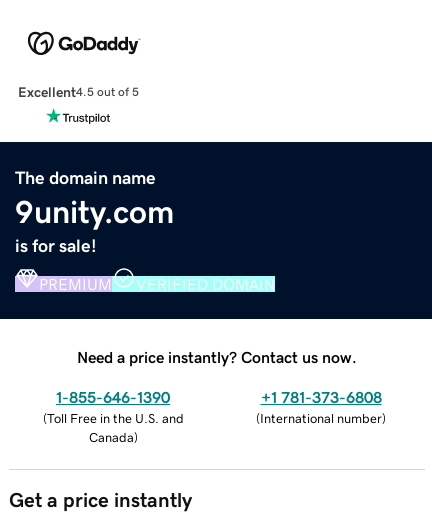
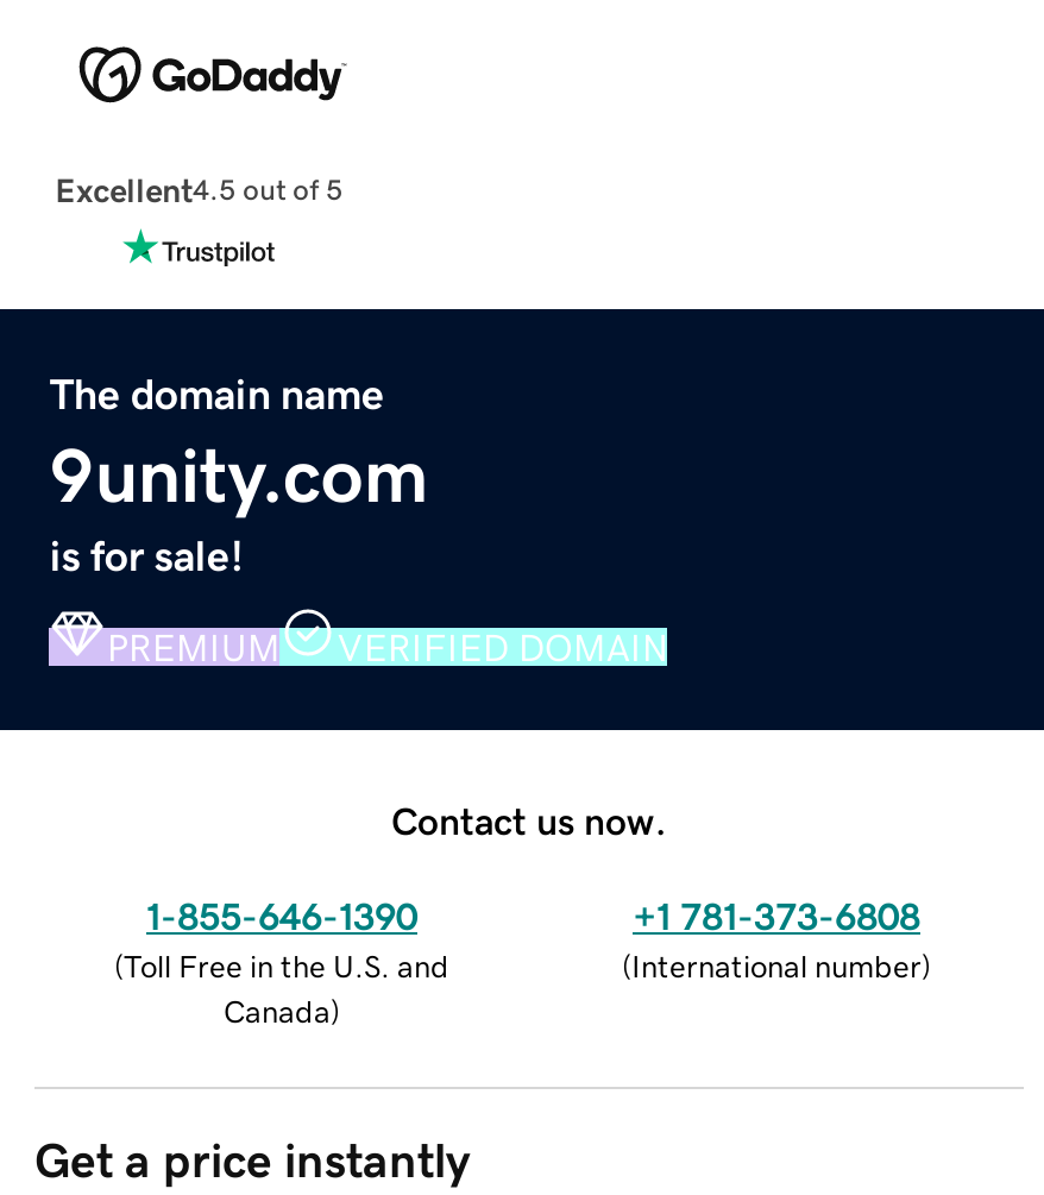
[77,349,357,365] Need a price instantly? Contact us now. -> [391,800,667,839] Contact us now.

